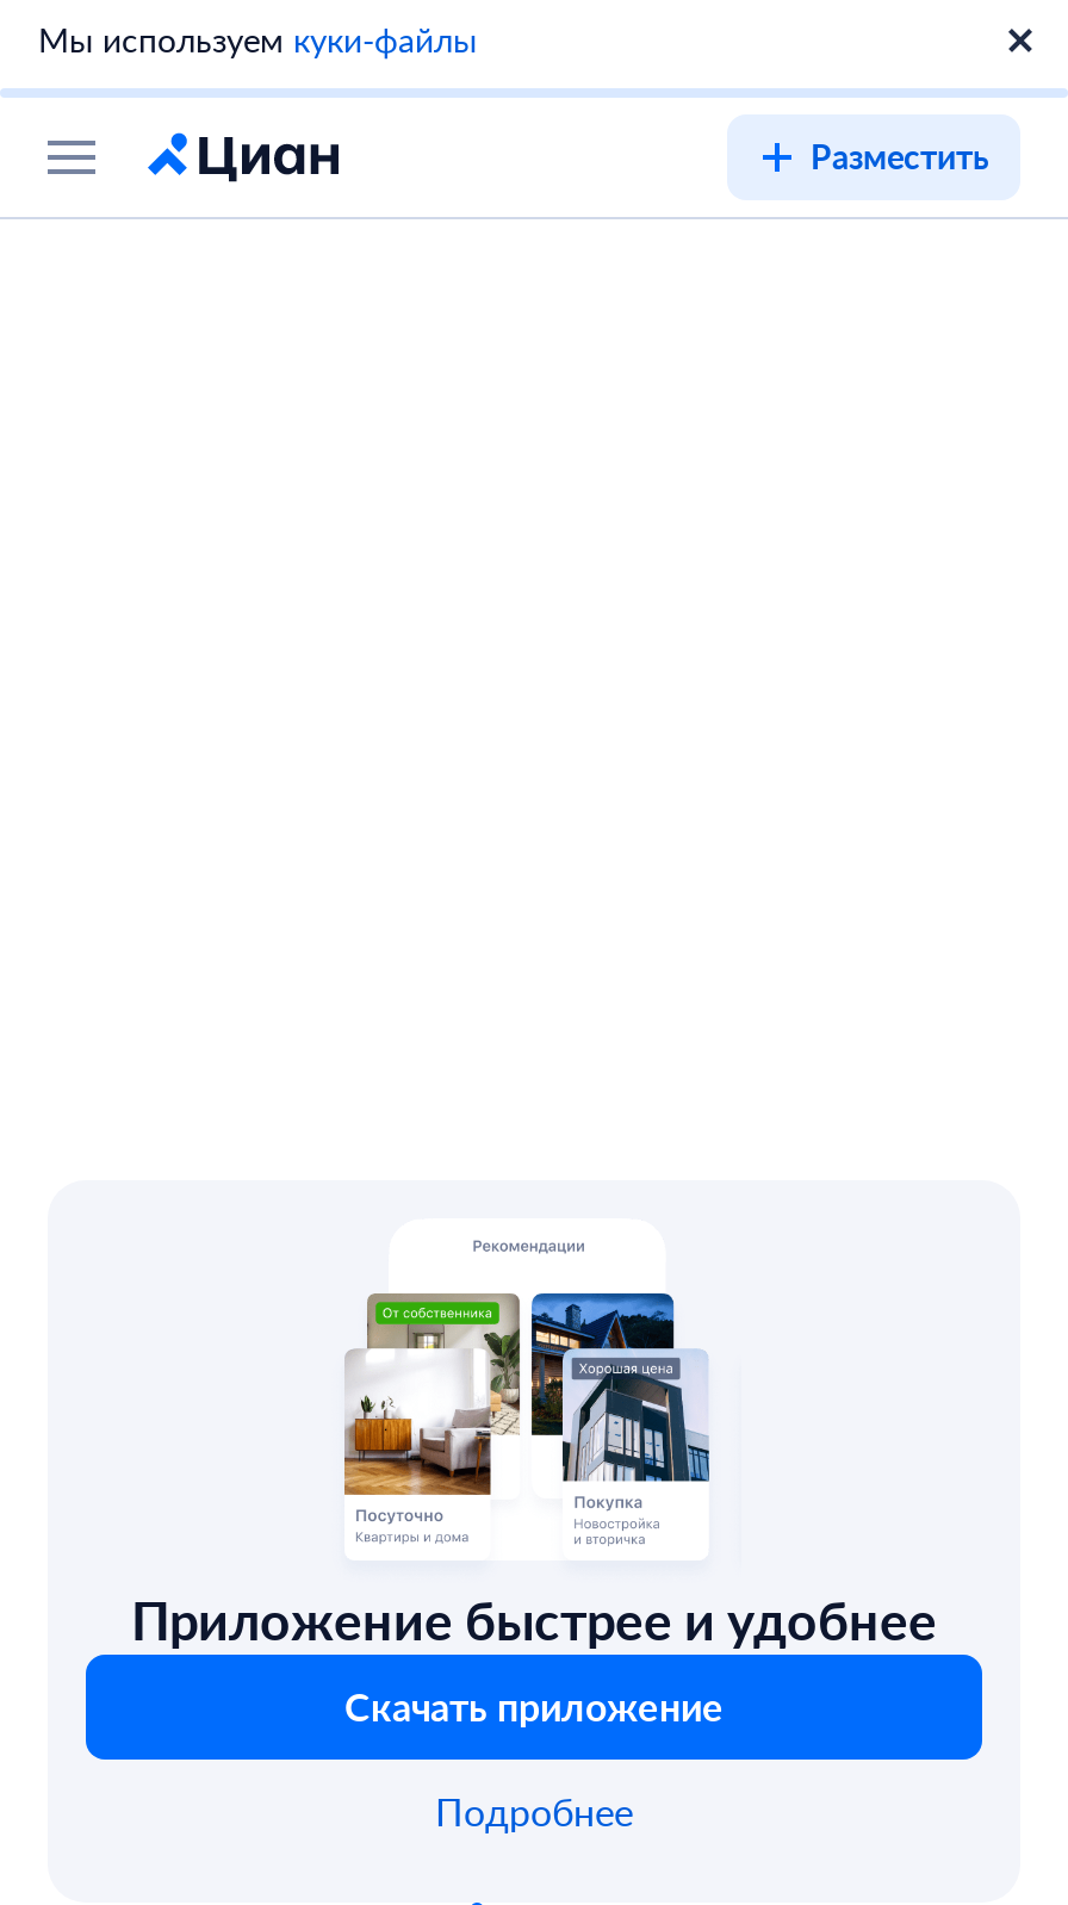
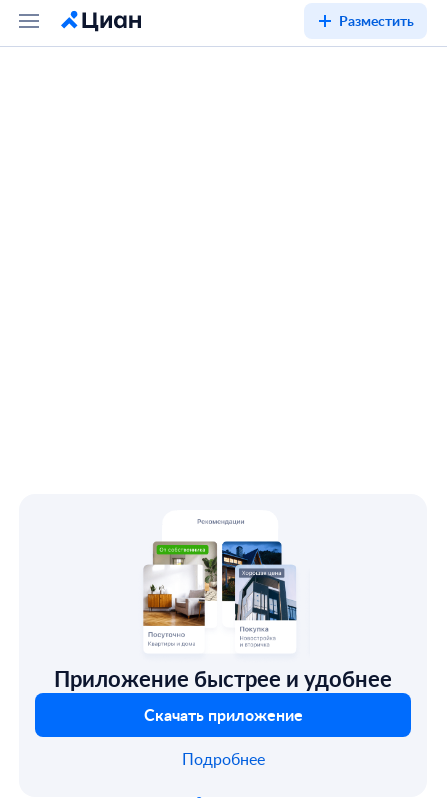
[38,17,477,62] Мы используем куки-файлы -> none
moved [811,134,989,179] -> [339,11,414,30]: Разместить

